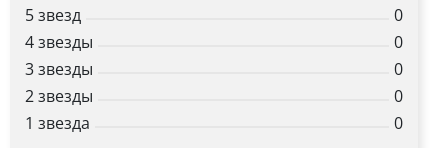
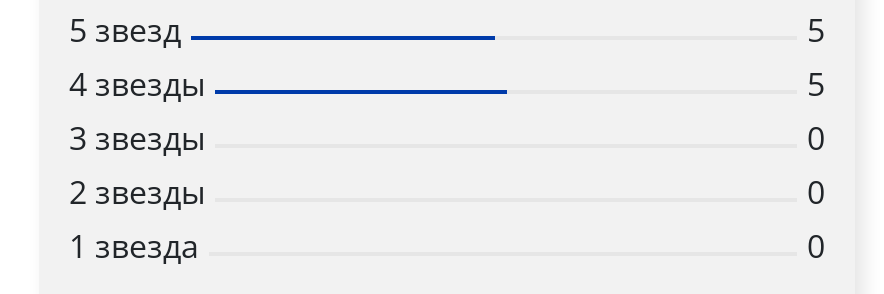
[394,4,403,26] 0 -> [807,8,825,52] 5
[394,31,403,53] 0 -> [807,62,825,106] 5
[25,112,90,134] 1 звездa -> [69,224,199,268] 1 звезда

